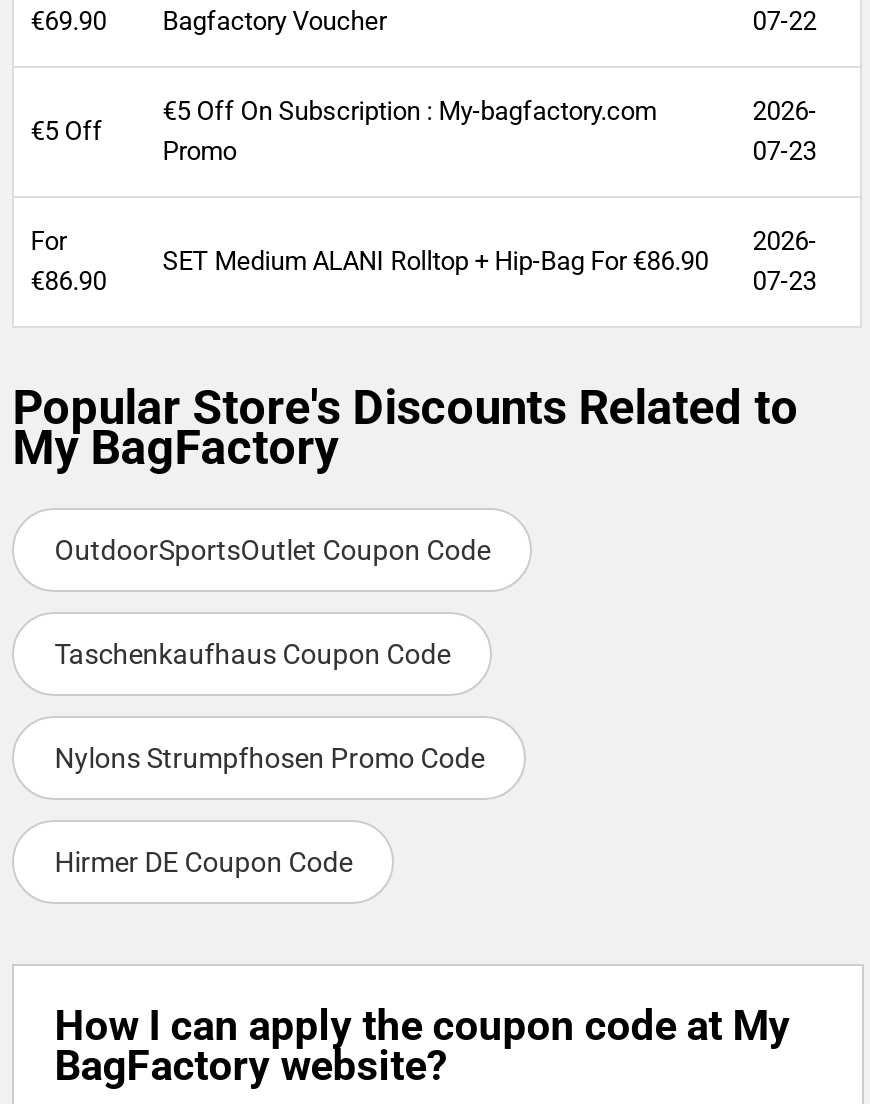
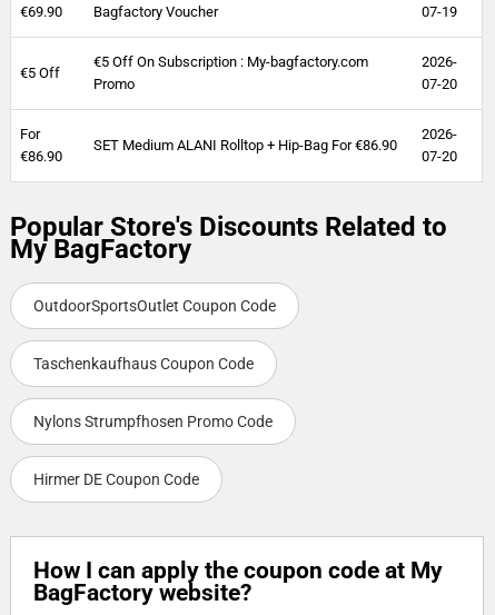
[752,6,816,36] 07-22 -> [422,3,457,20] 07-19
[752,136,816,166] 07-23 -> [422,76,457,92] 07-20
[752,266,816,296] 07-23 -> [422,148,457,165] 07-20

